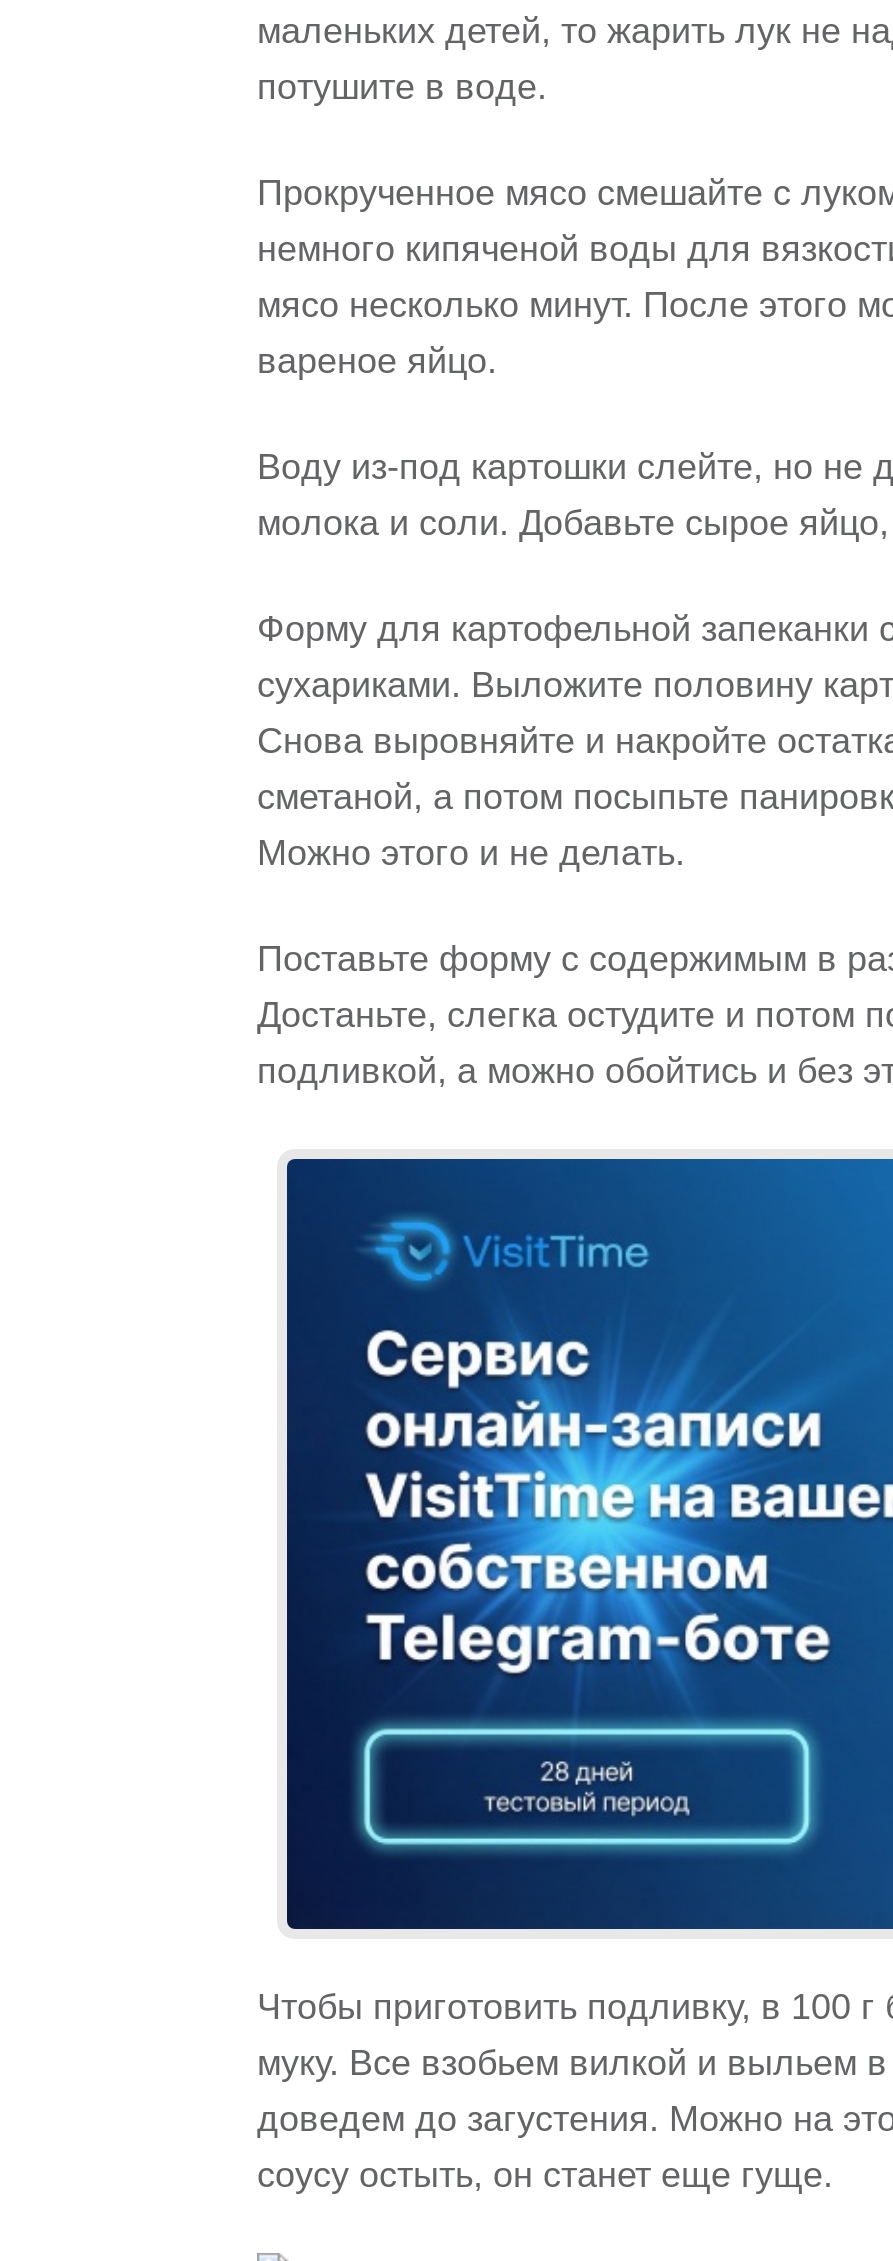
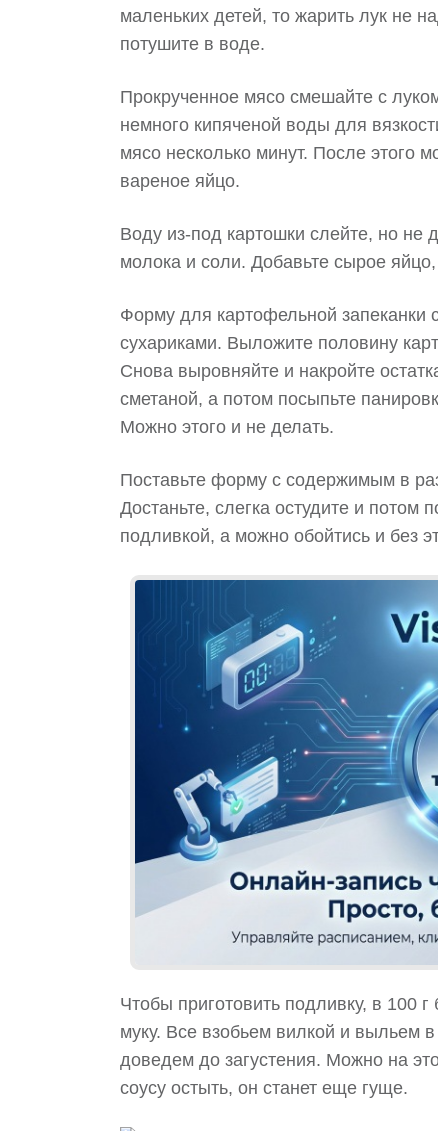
[285,1159,887,1931] [image] -> [135,580,435,965] [image]

